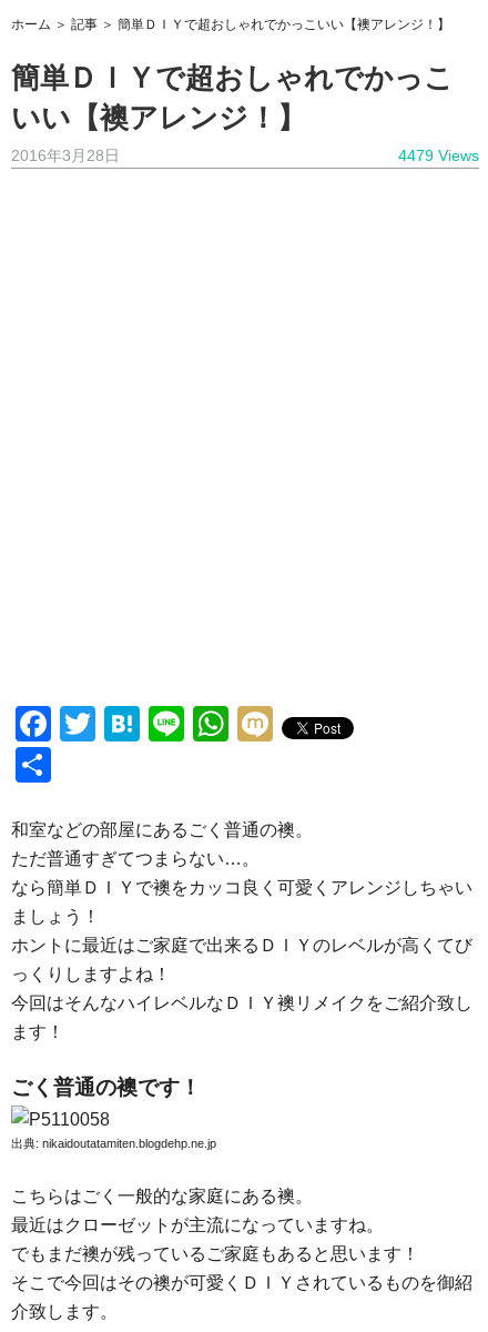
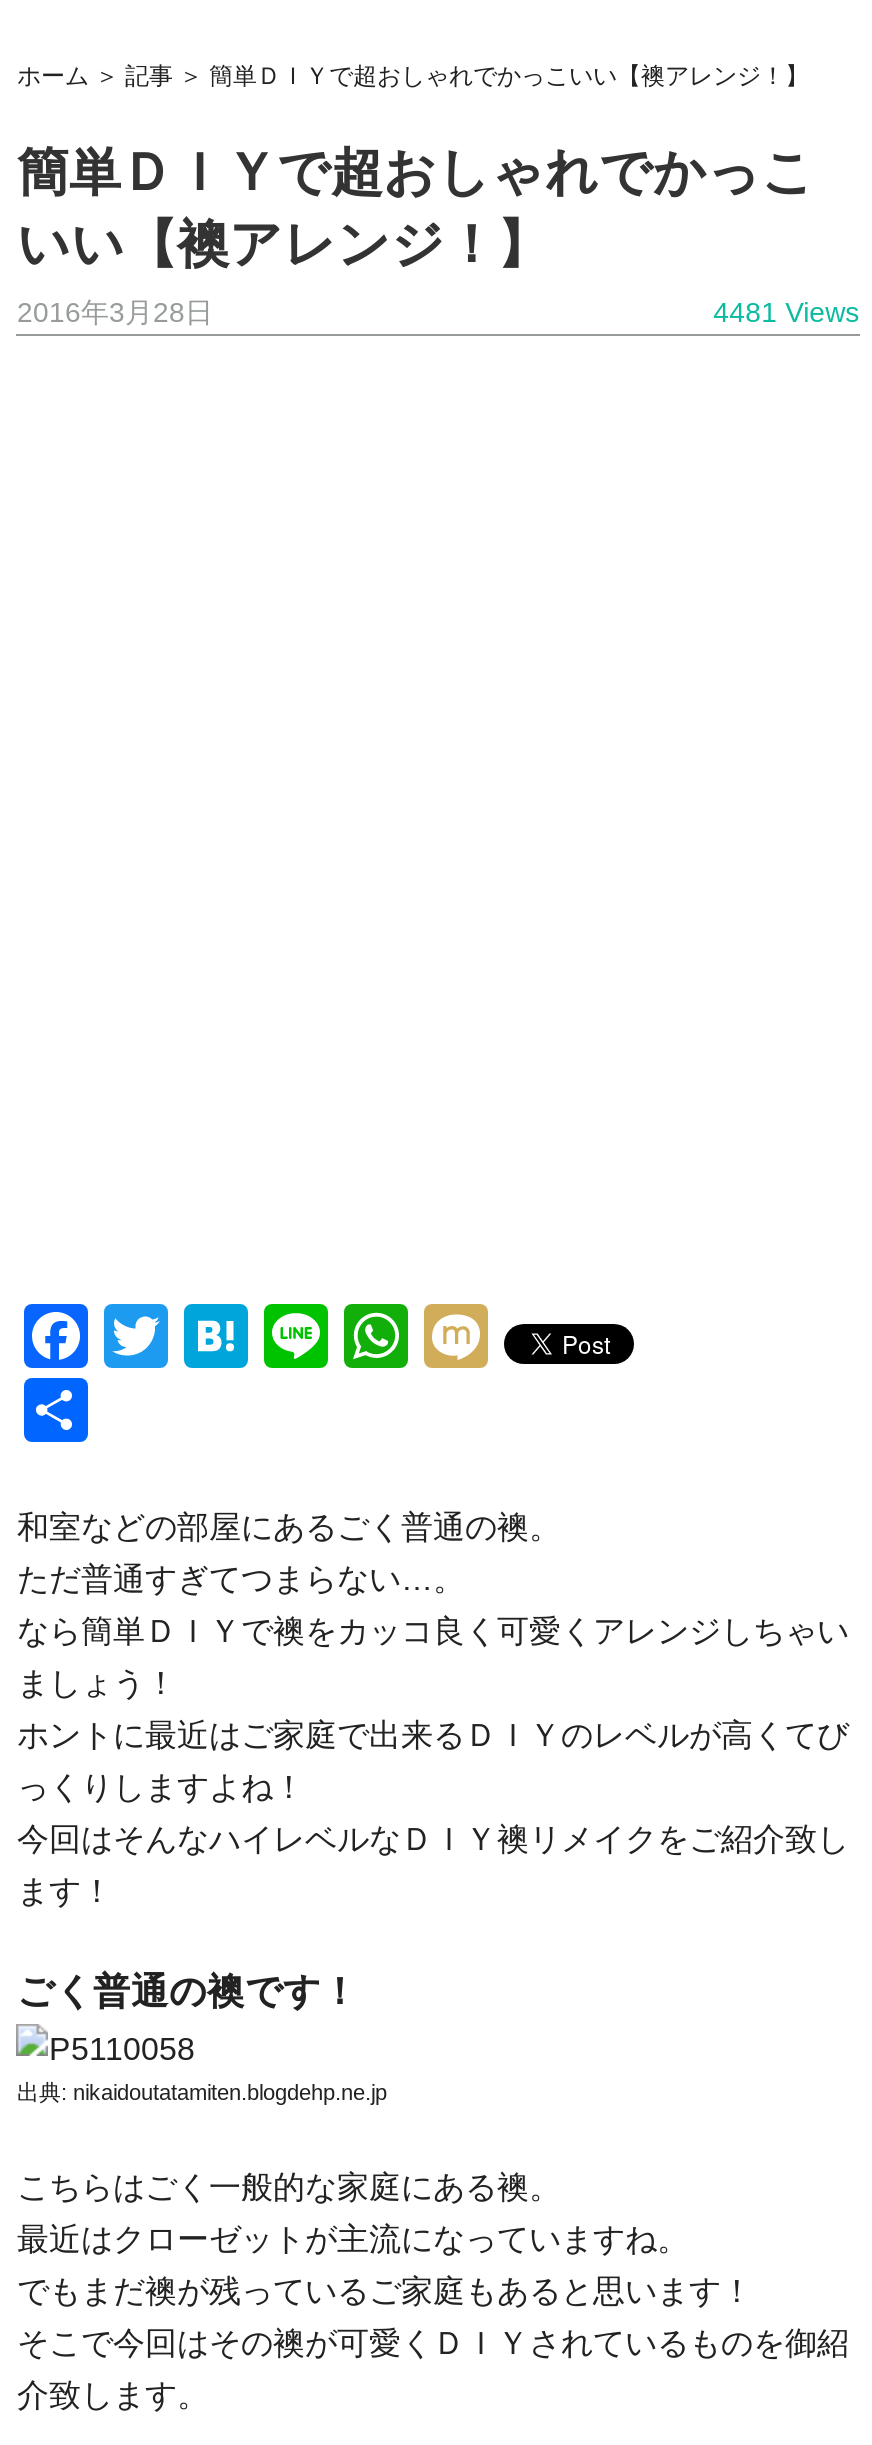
[398,147,479,164] 4479 Views -> [713,296,859,328] 4481 Views

